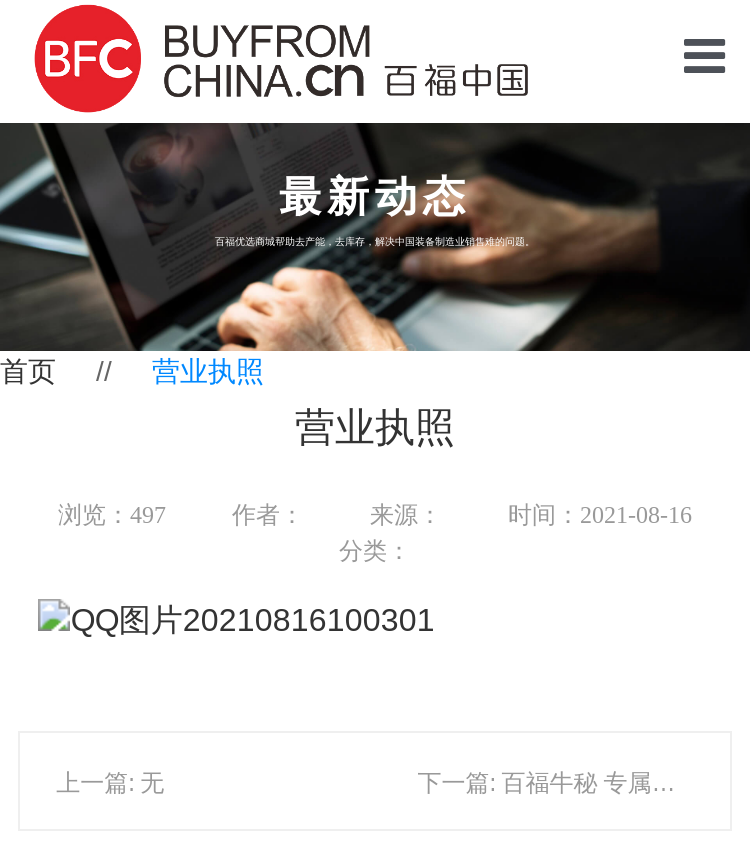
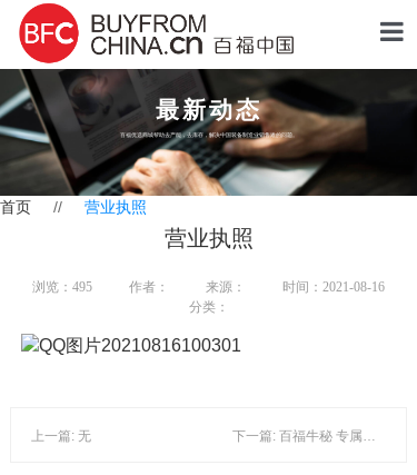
[58,501,166,529] 浏览：497 -> [32,279,92,295] 浏览：495

